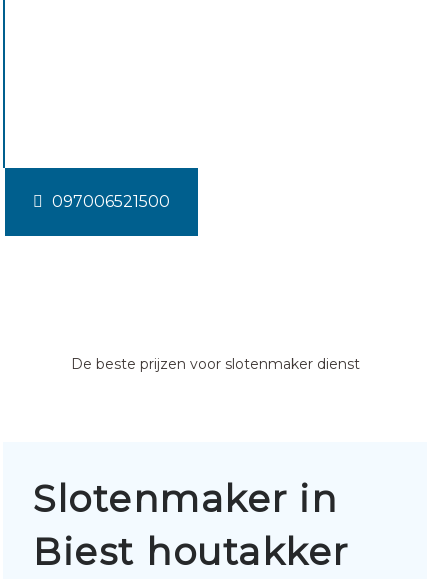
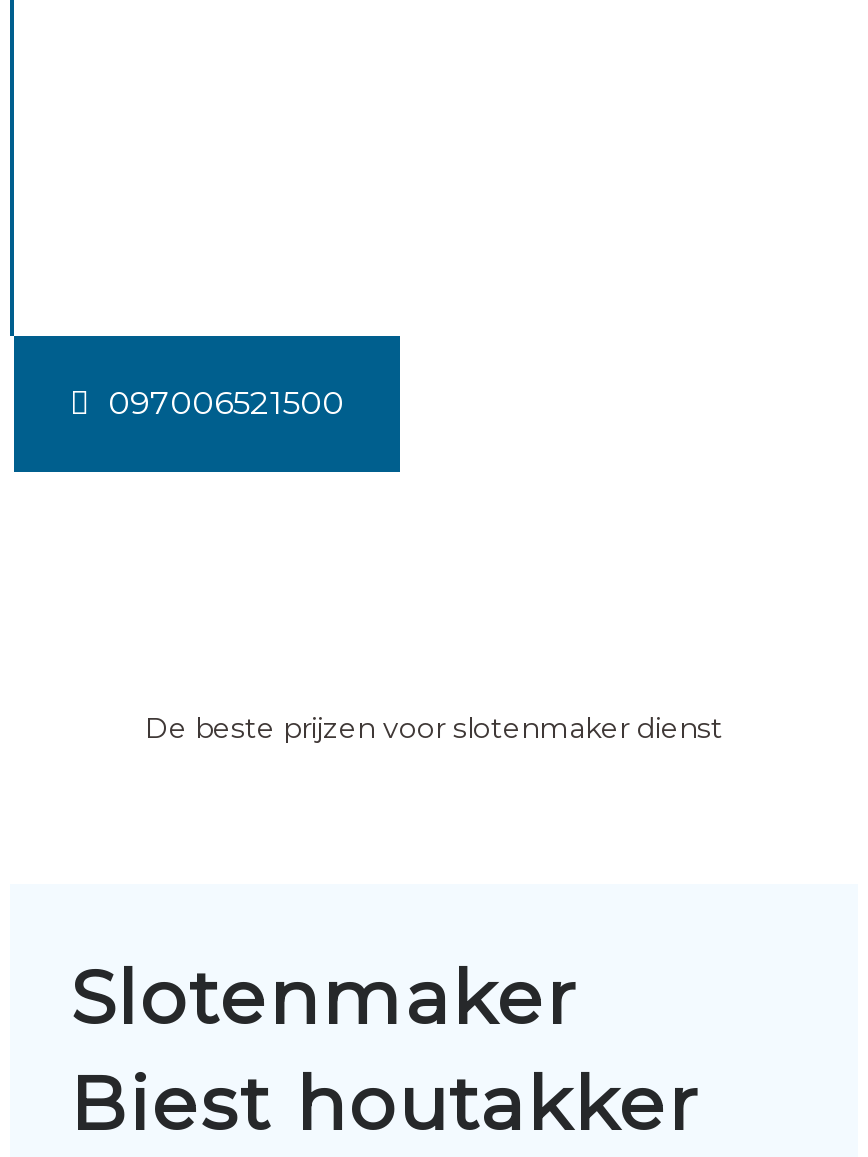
[33,476,337,521] Slotenmaker in -> [70,952,579,1042] Slotenmaker

